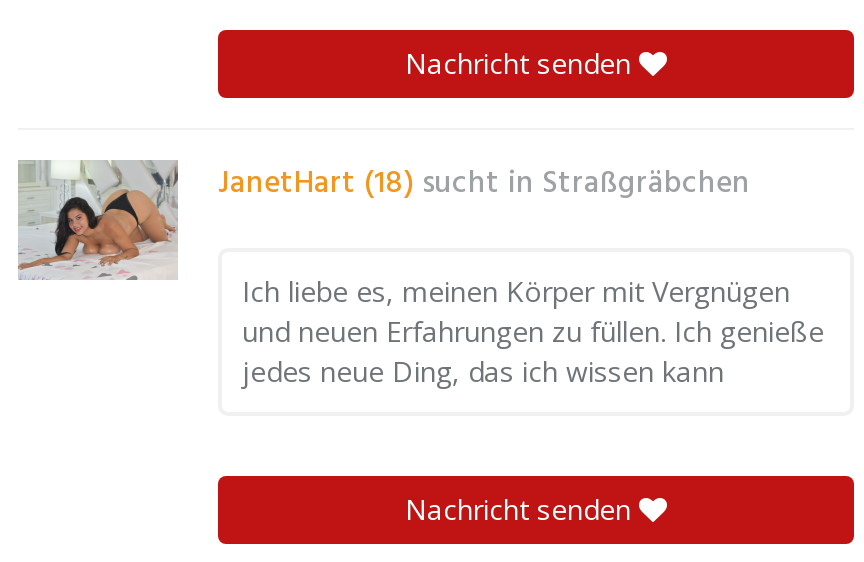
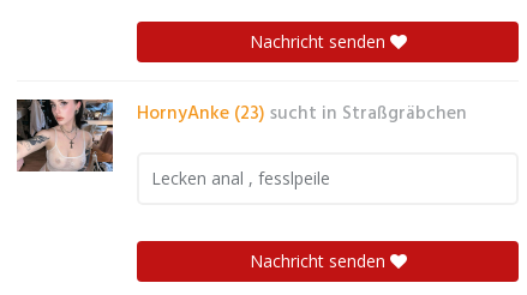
[20,160,750,280] [image] | JanetHart (18) sucht in Straßgräbchen -> [17,98,467,173] [image] | HornyAnke (23) sucht in Straßgräbchen
[242,272,824,390] Ich liebe es, meinen Körper mit Vergnügen | und neuen Erfahrungen zu füllen. Ich genieße | jedes neue Ding, das ich wissen kann -> [151,167,330,189] Lecken anal , fesslpeile

